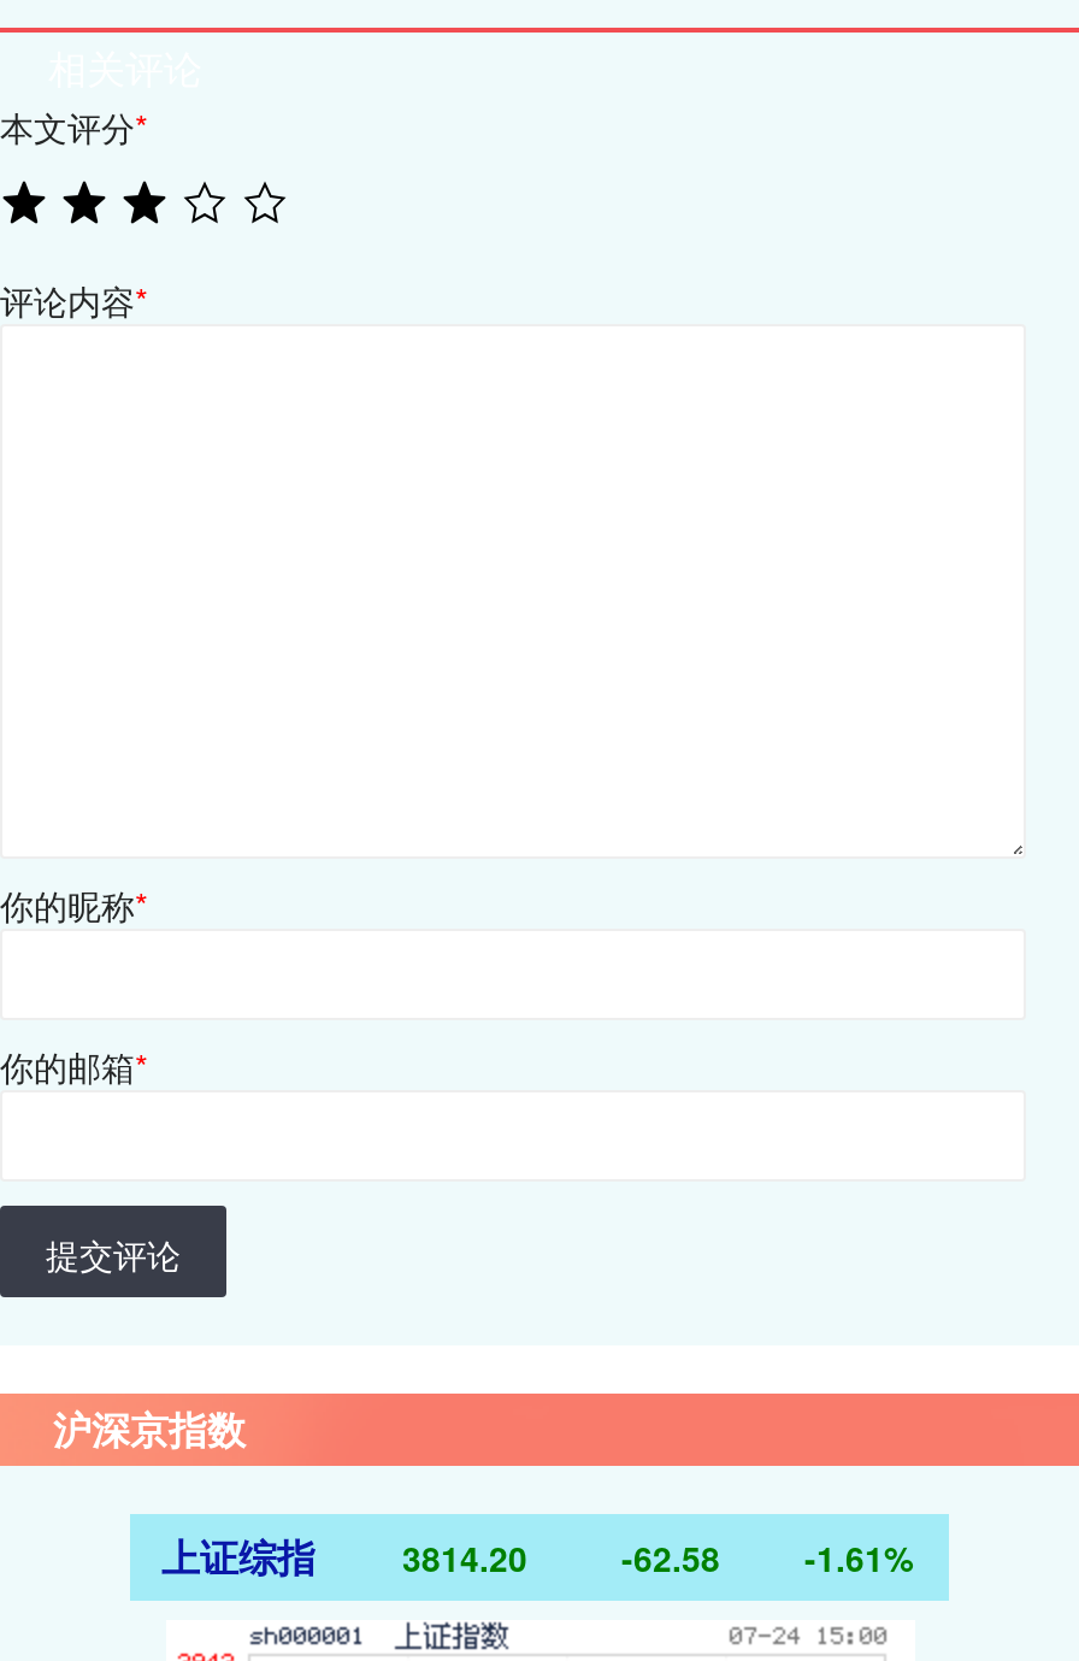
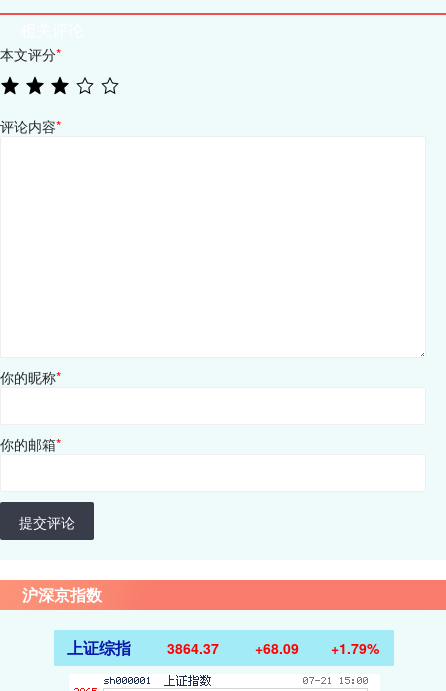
[402,1534,527,1582] 3814.20 -> [167,638,219,658] 3864.37
[621,1534,720,1582] -62.58 -> [255,638,299,658] +68.09
[804,1534,913,1582] -1.61% -> [331,638,379,658] +1.79%

